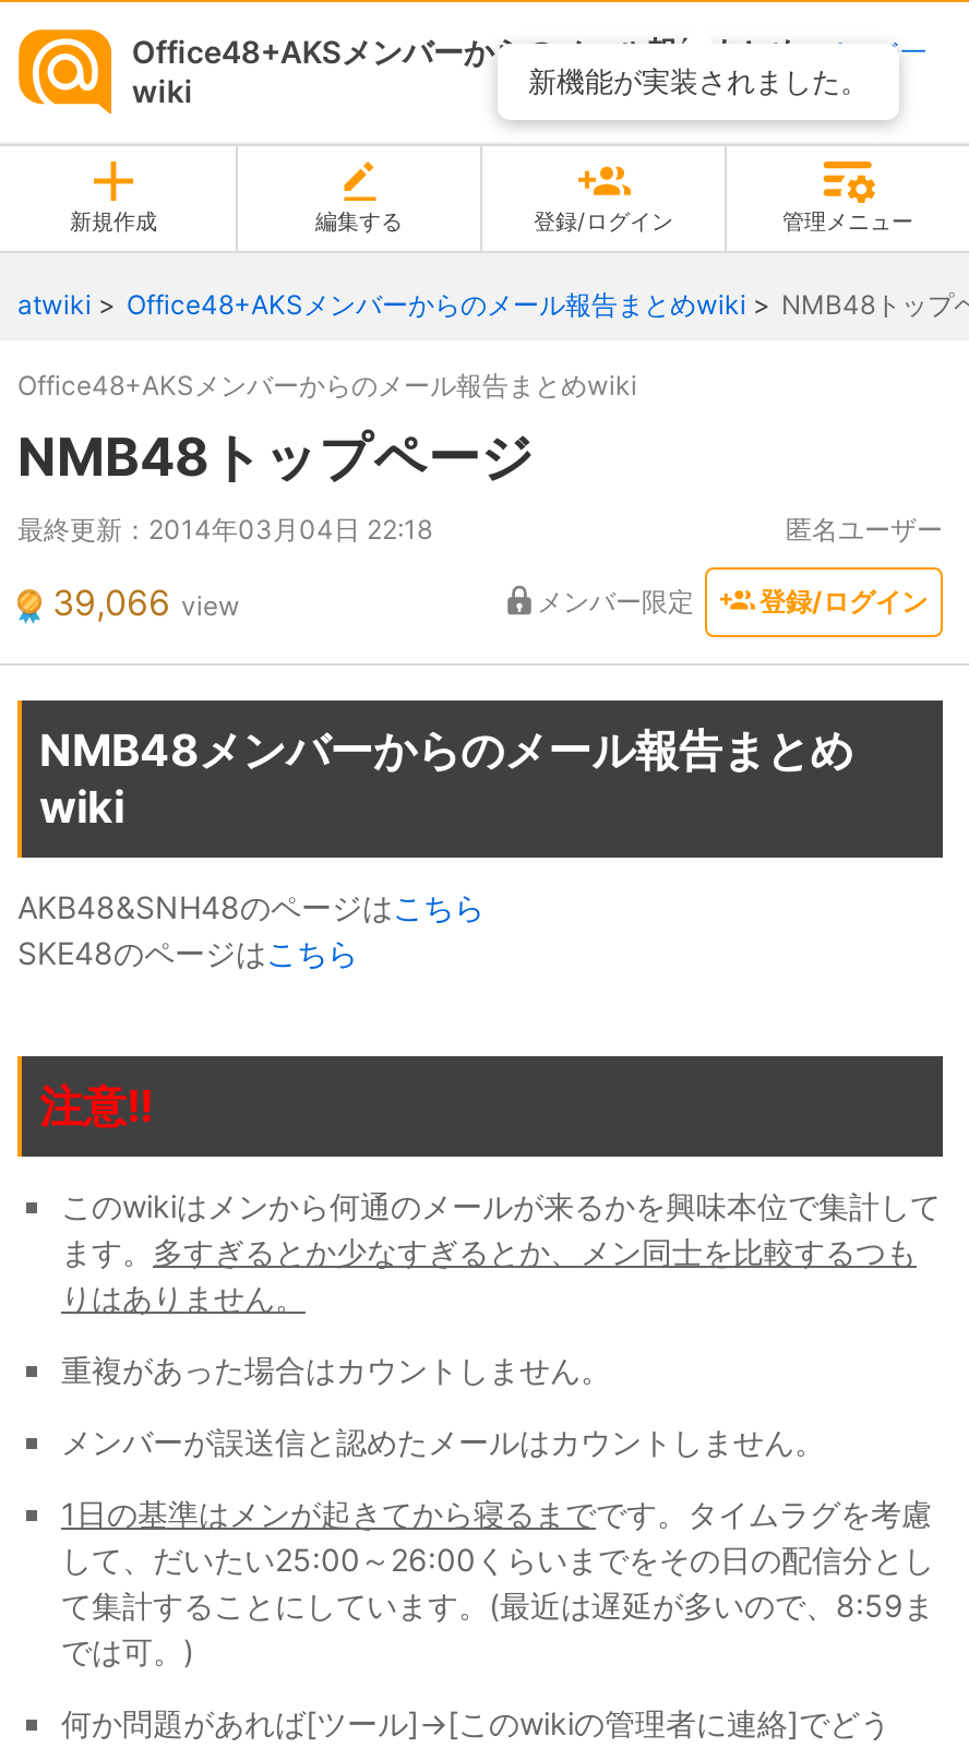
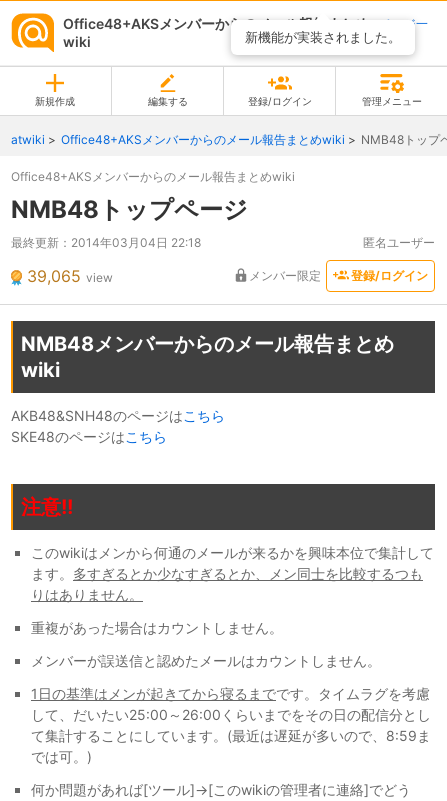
[52,580,240,624] 39,066 view -> [27,266,113,286] 39,065 view

